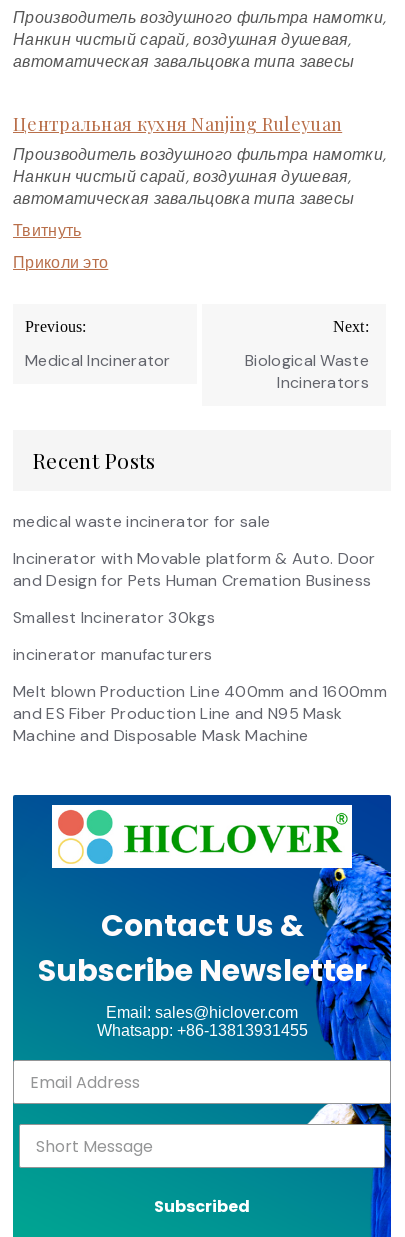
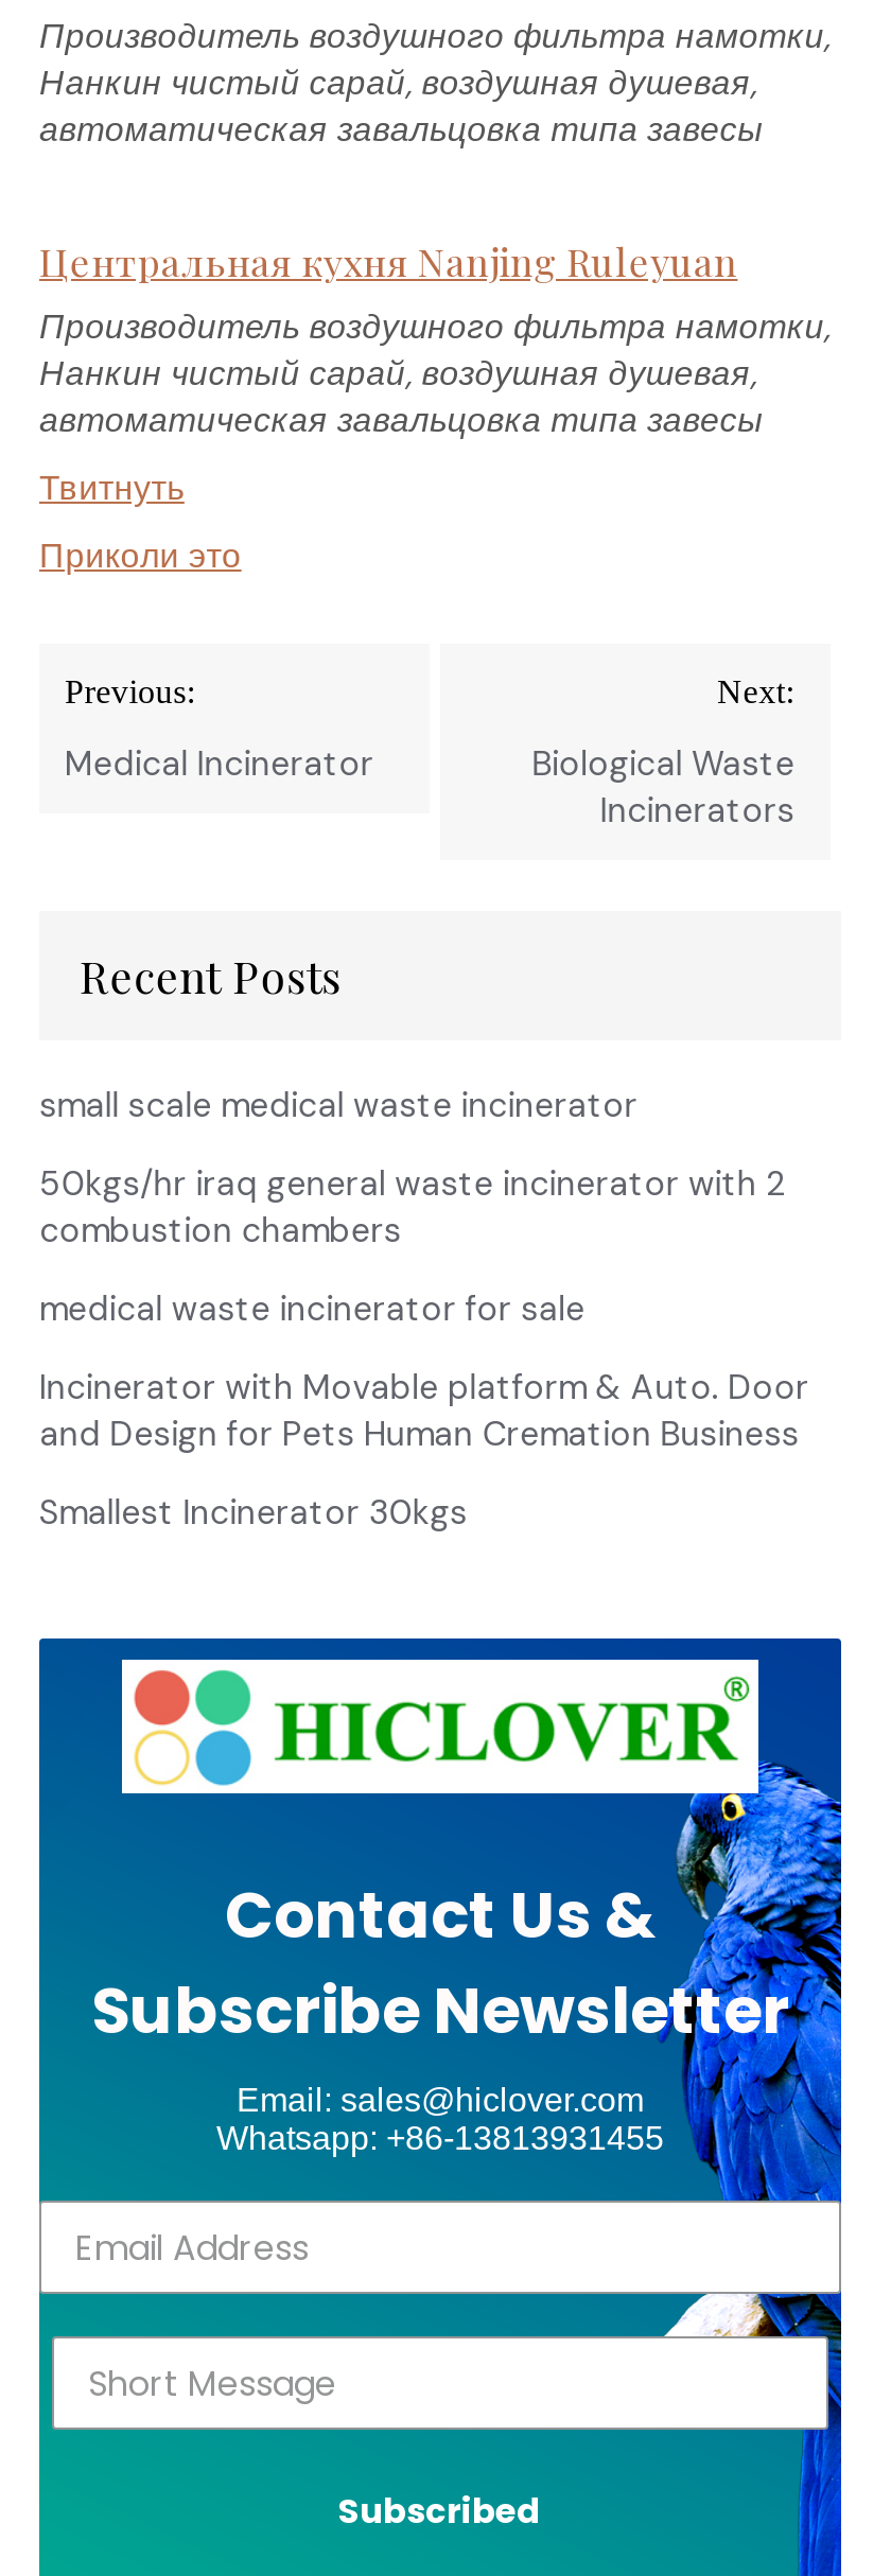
none -> [39,1082,786,1252] small scale medical waste incinerator | 50kgs/hr iraq general waste incinerator with 2 | combustion chambers
moved [13,511,376,628] -> [39,1286,809,1534]: medical waste incinerator for sale | Incinerator with Movable platform & Auto. Door | and Design for Pets Human Cremation Business | Smallest Incinerator 30kgs
[13,644,387,746] incinerator manufacturers | Melt blown Production Line 400mm and 1600mm | and ES Fiber Production Line and N95 Mask | Machine and Disposable Mask Machine -> none

